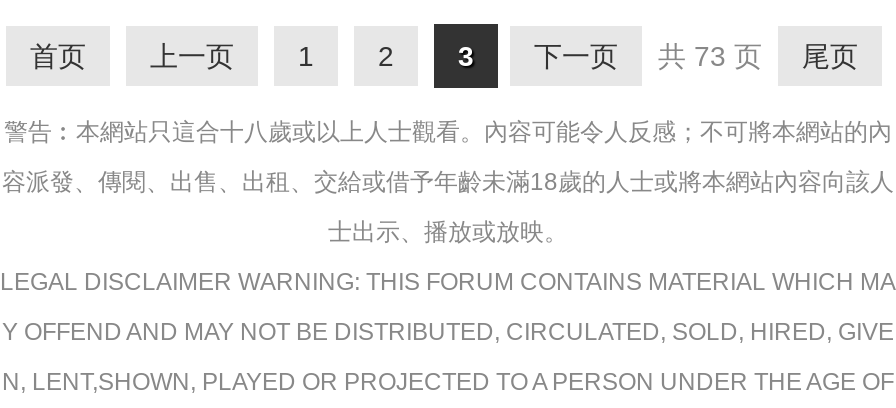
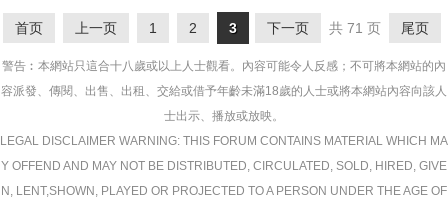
[30,40,858,72] 首页 上一页 1 2 3 下一页 共 73 页 尾页 -> [15,20,429,36] 首页 上一页 1 2 3 下一页 共 71 页 尾页

